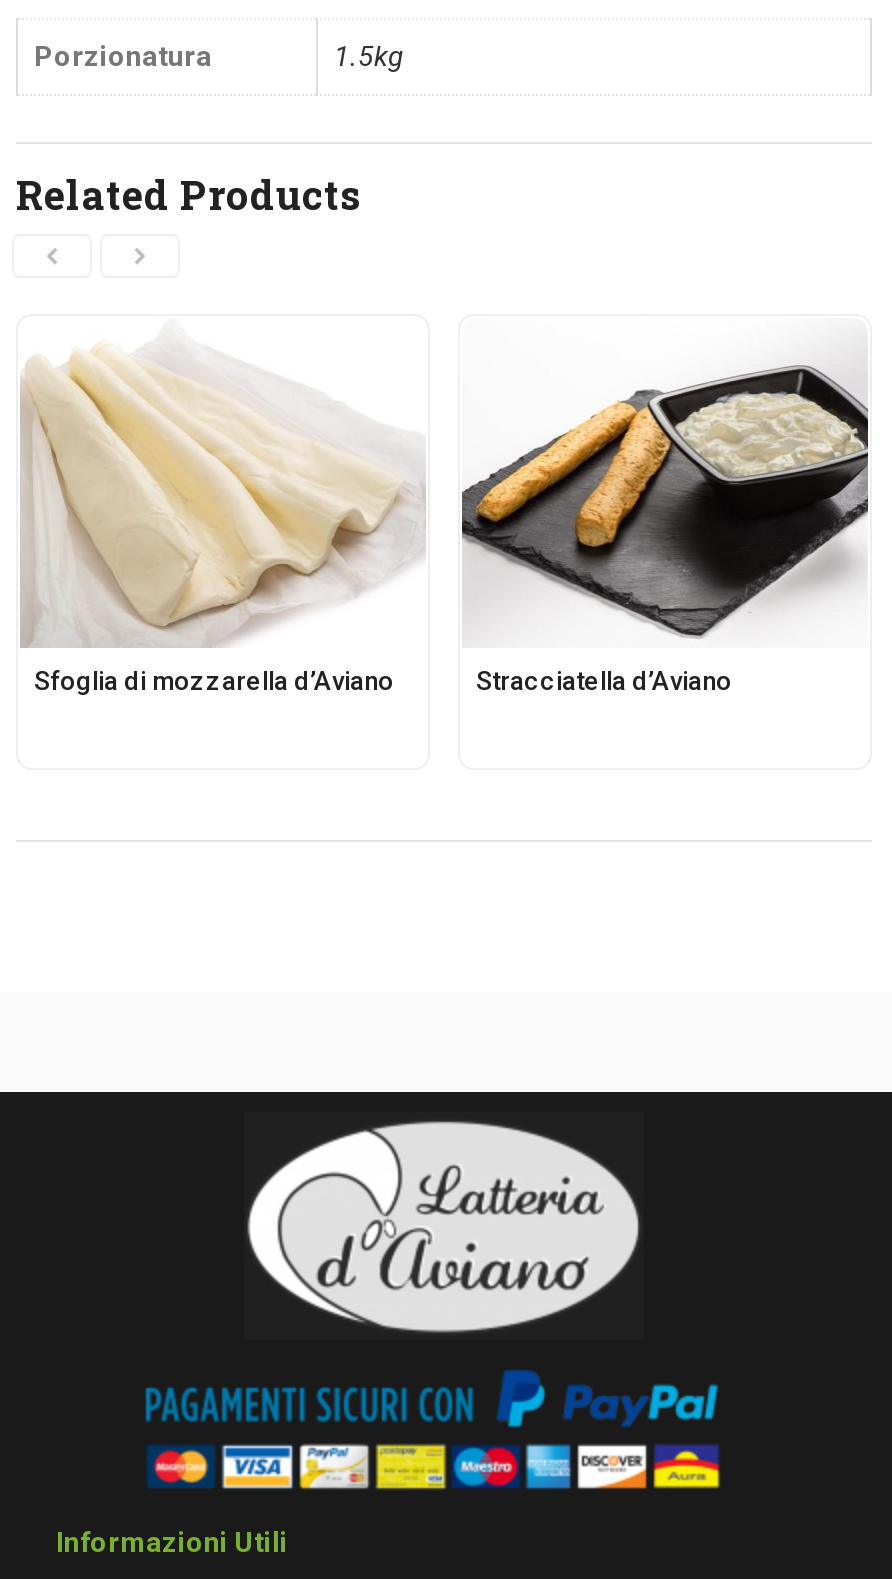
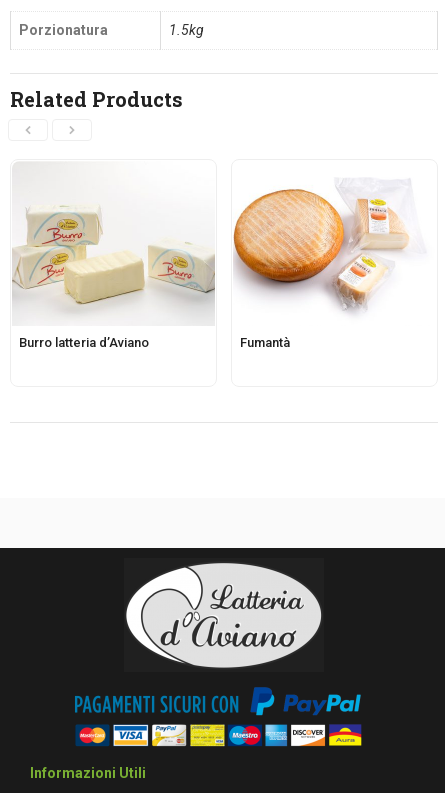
[20,350,732,697] [image] | Sfoglia di mozzarella d’Aviano | Stracciatella d’Aviano -> [13,178,290,350] [image] | Burro latteria d’Aviano | Fumantà
[460,364,870,640] [image] -> [233,185,436,321] [image]

